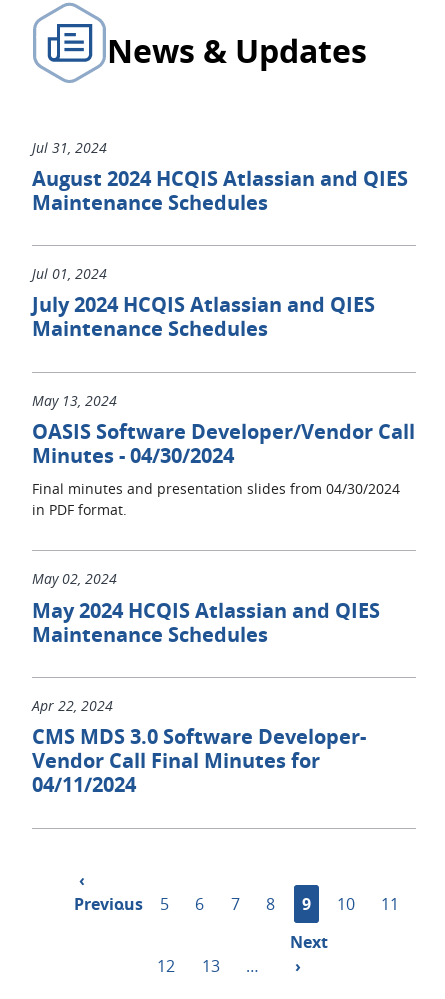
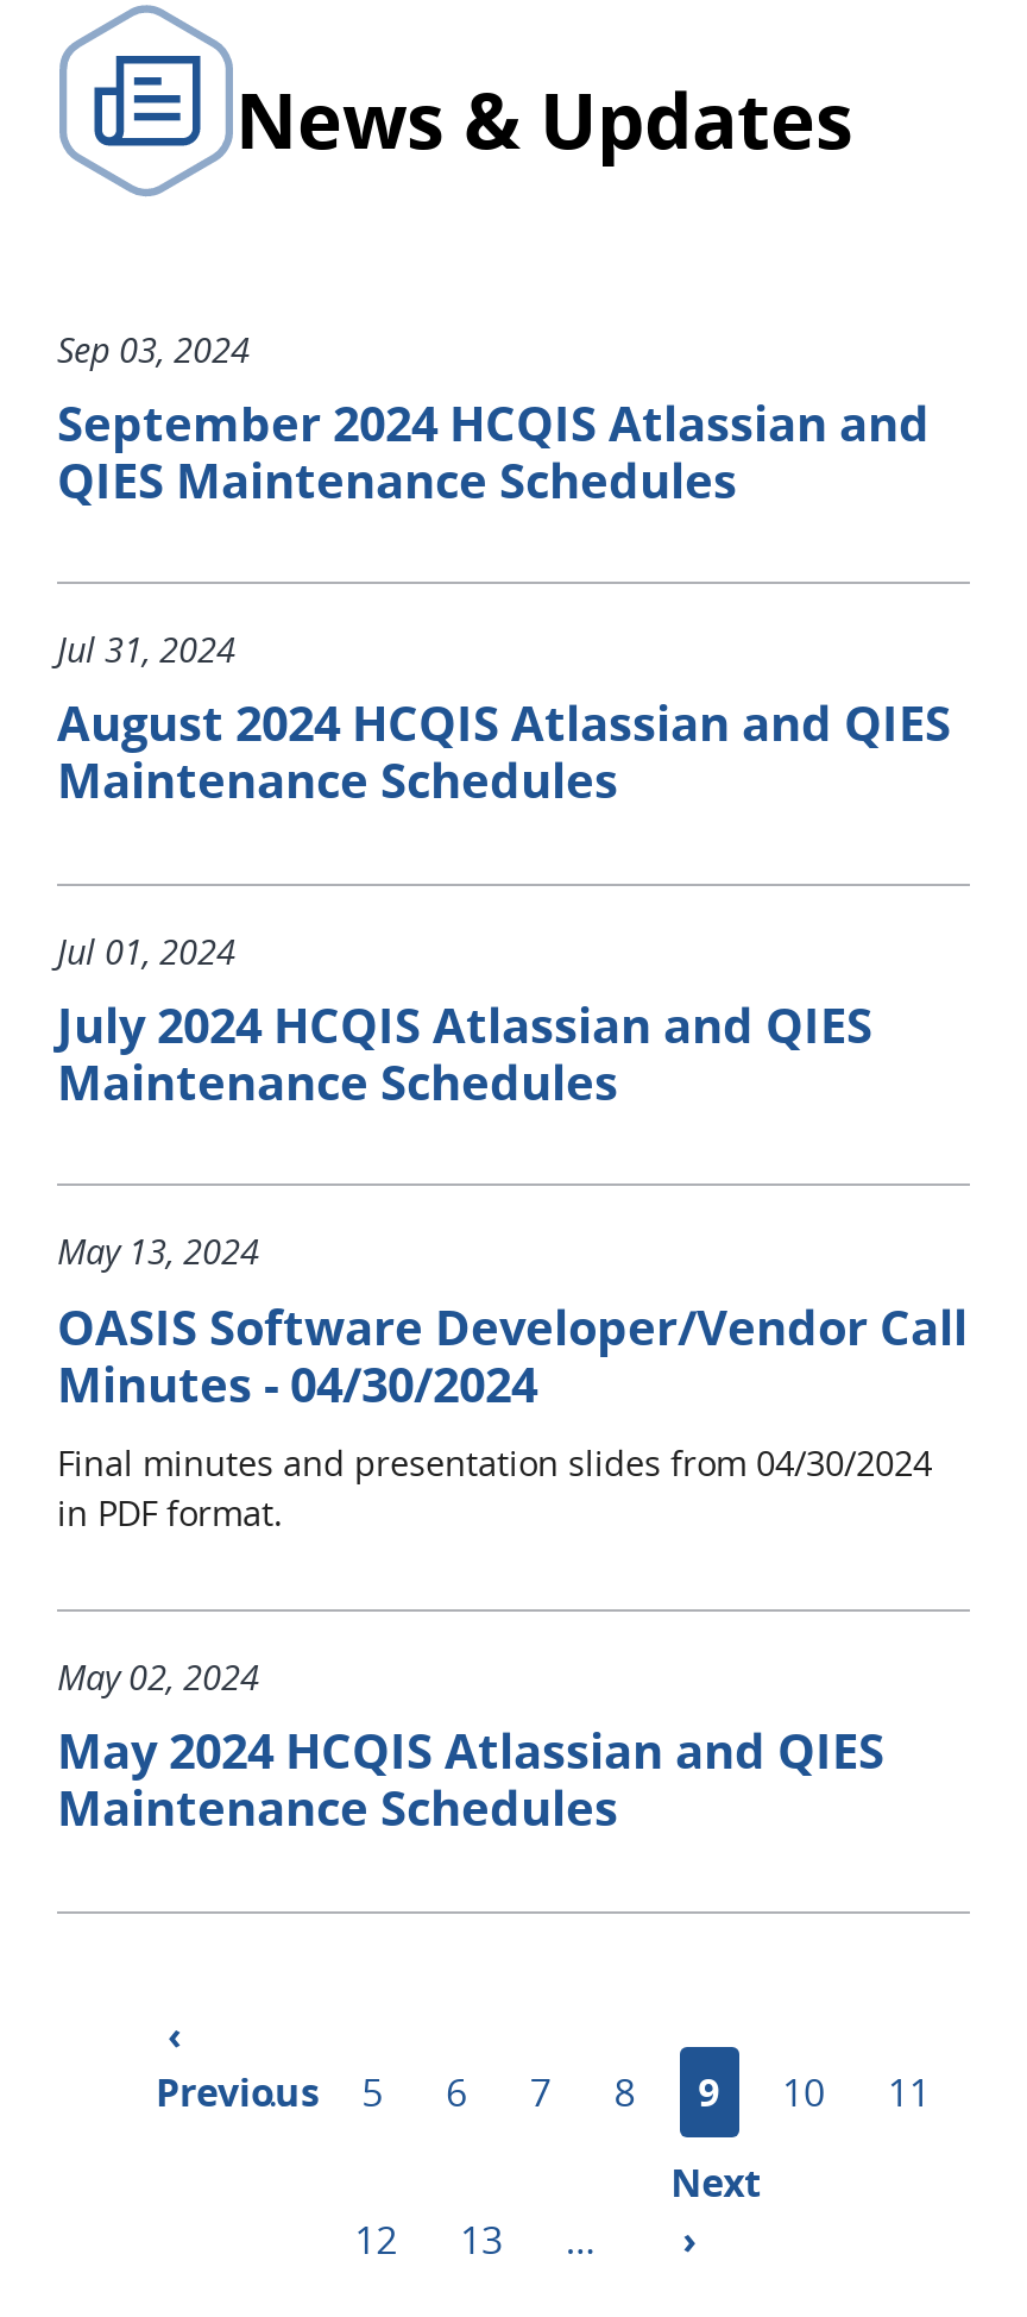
none -> [57,326,930,512] Sep 03, 2024 | September 2024 HCQIS Atlassian and | QIES Maintenance Schedules
moved [32,138,415,648] -> [57,627,968,1840]: Jul 31, 2024 | August 2024 HCQIS Atlassian and QIES | Maintenance Schedules | ... | May 2024 HCQIS Atlassian and QIES | Maintenance Schedules
[32,696,366,798] Apr 22, 2024 | CMS MDS 3.0 Software Developer- | Vendor Call Final Minutes for | 04/11/2024 -> none

